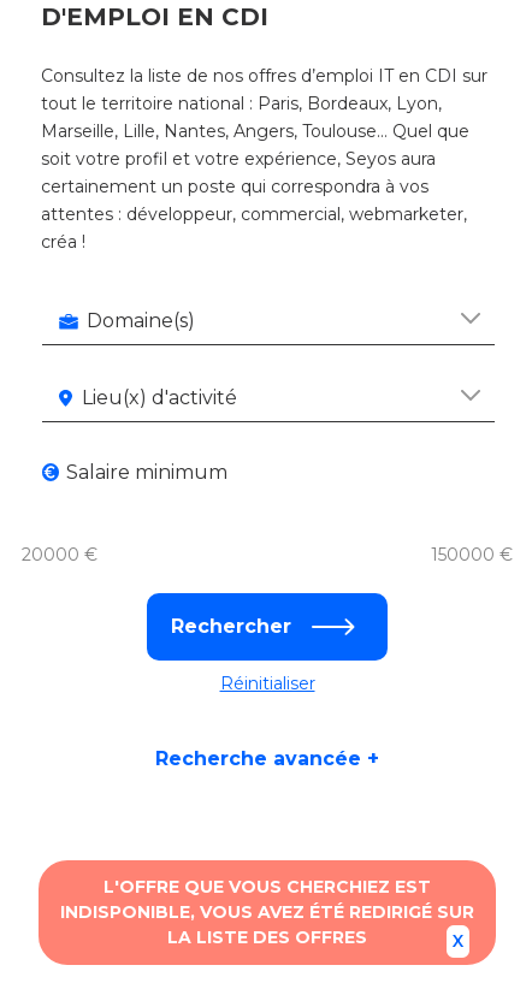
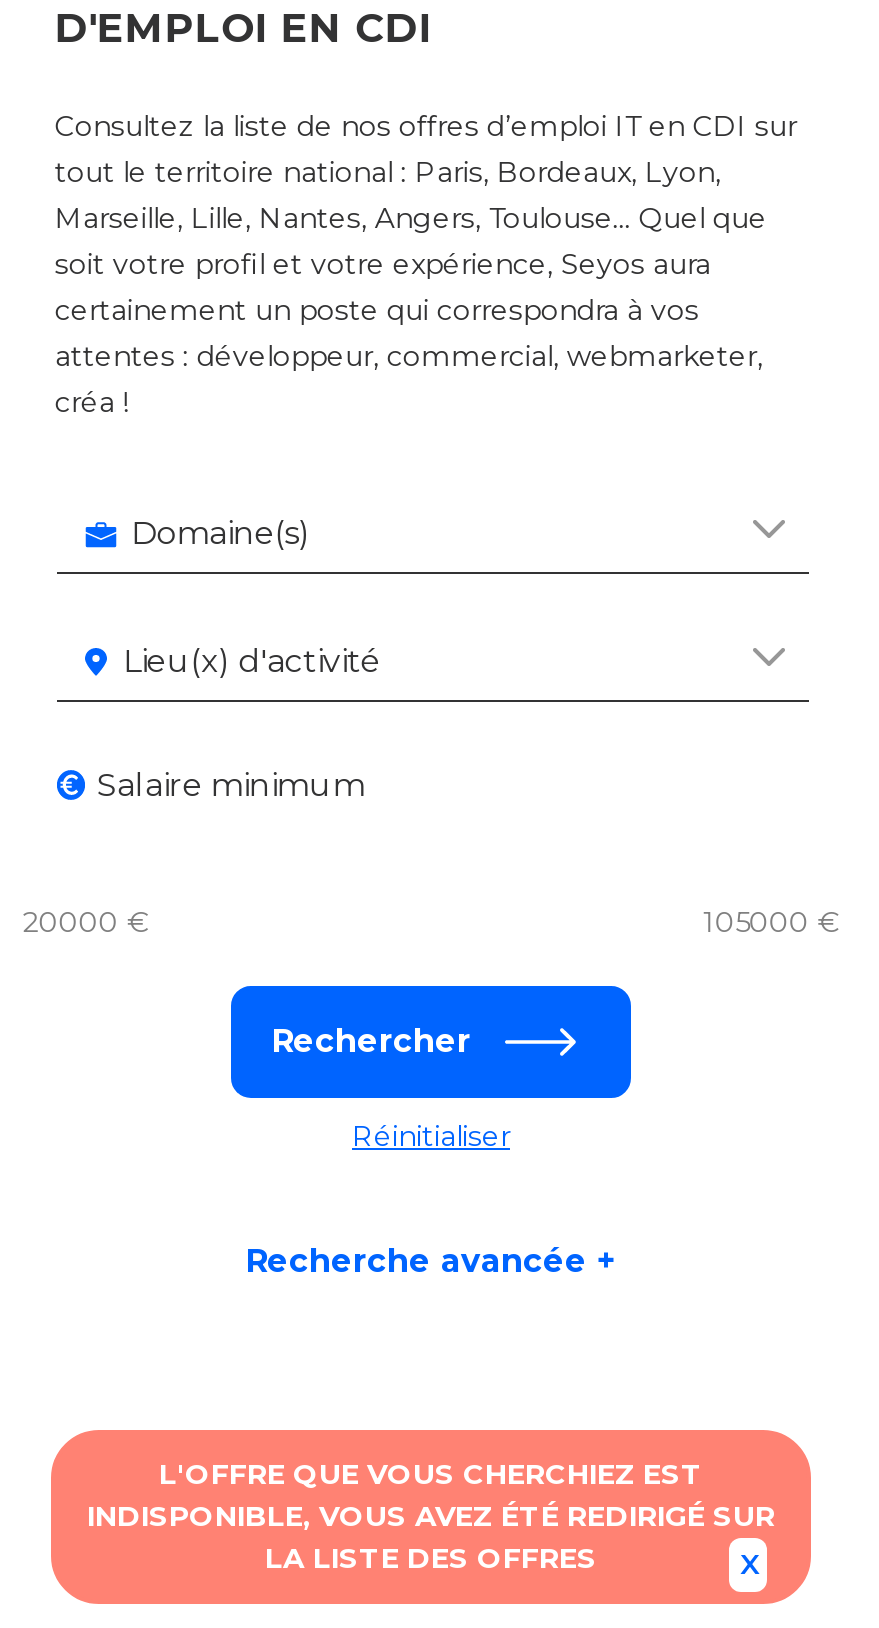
[431,544,513,566] 150000 € -> [703,904,839,940] 105000 €

